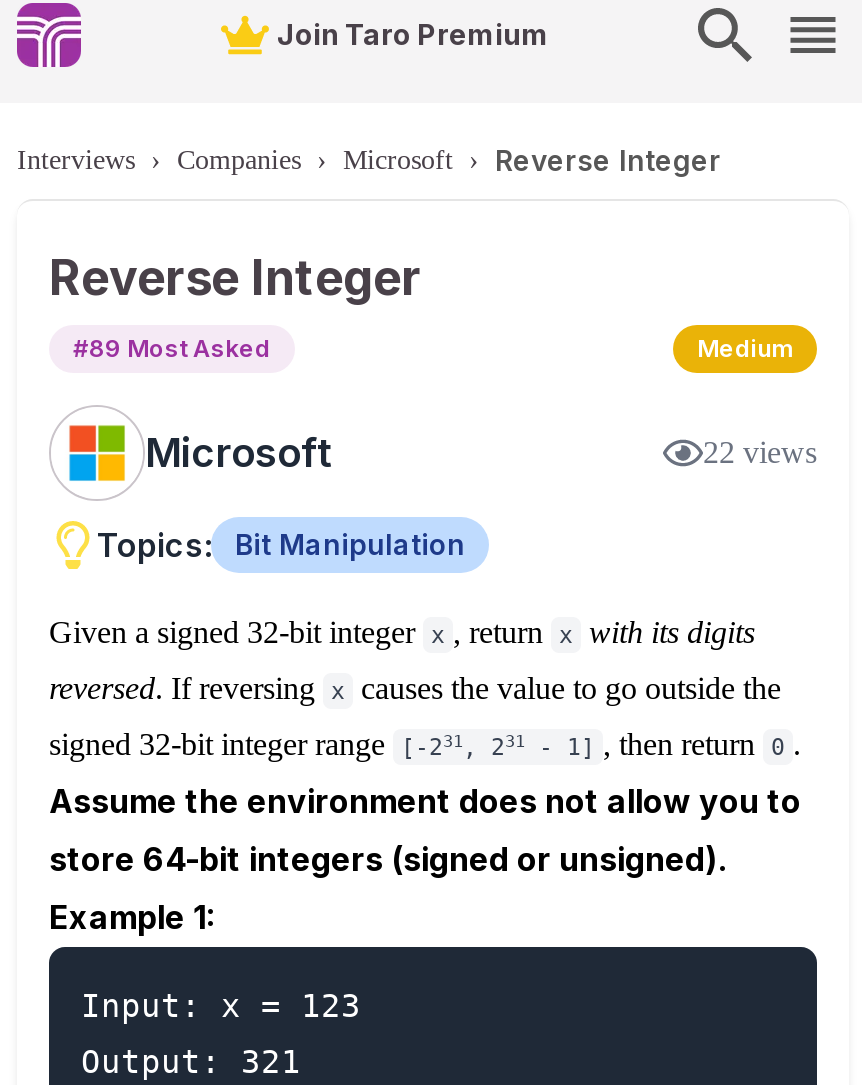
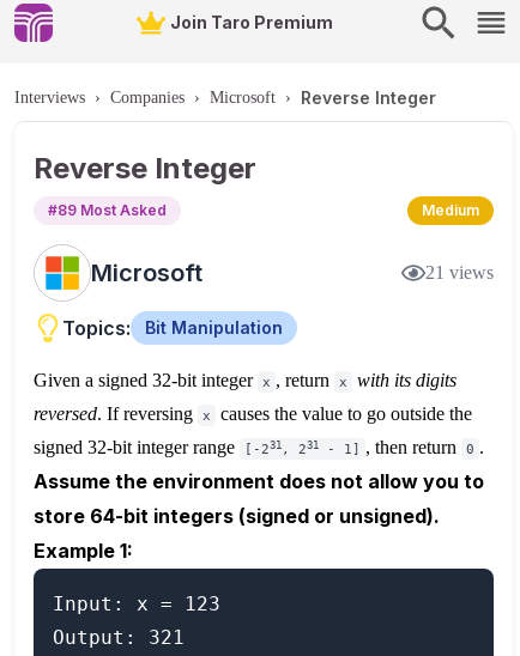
[703,435,817,469] 22 views -> [425,262,494,283] 21 views

